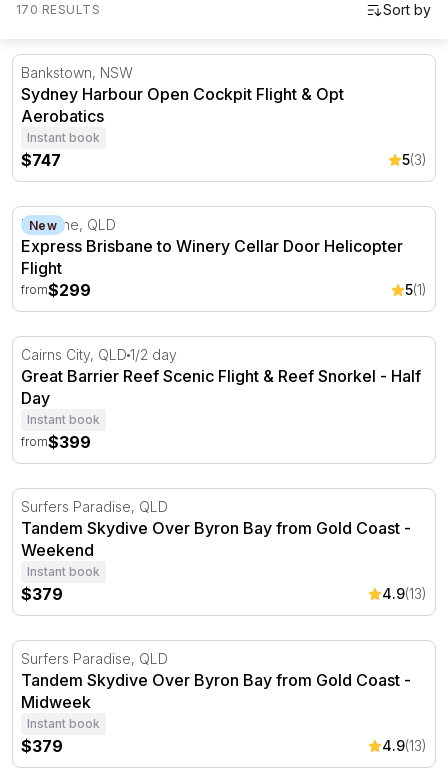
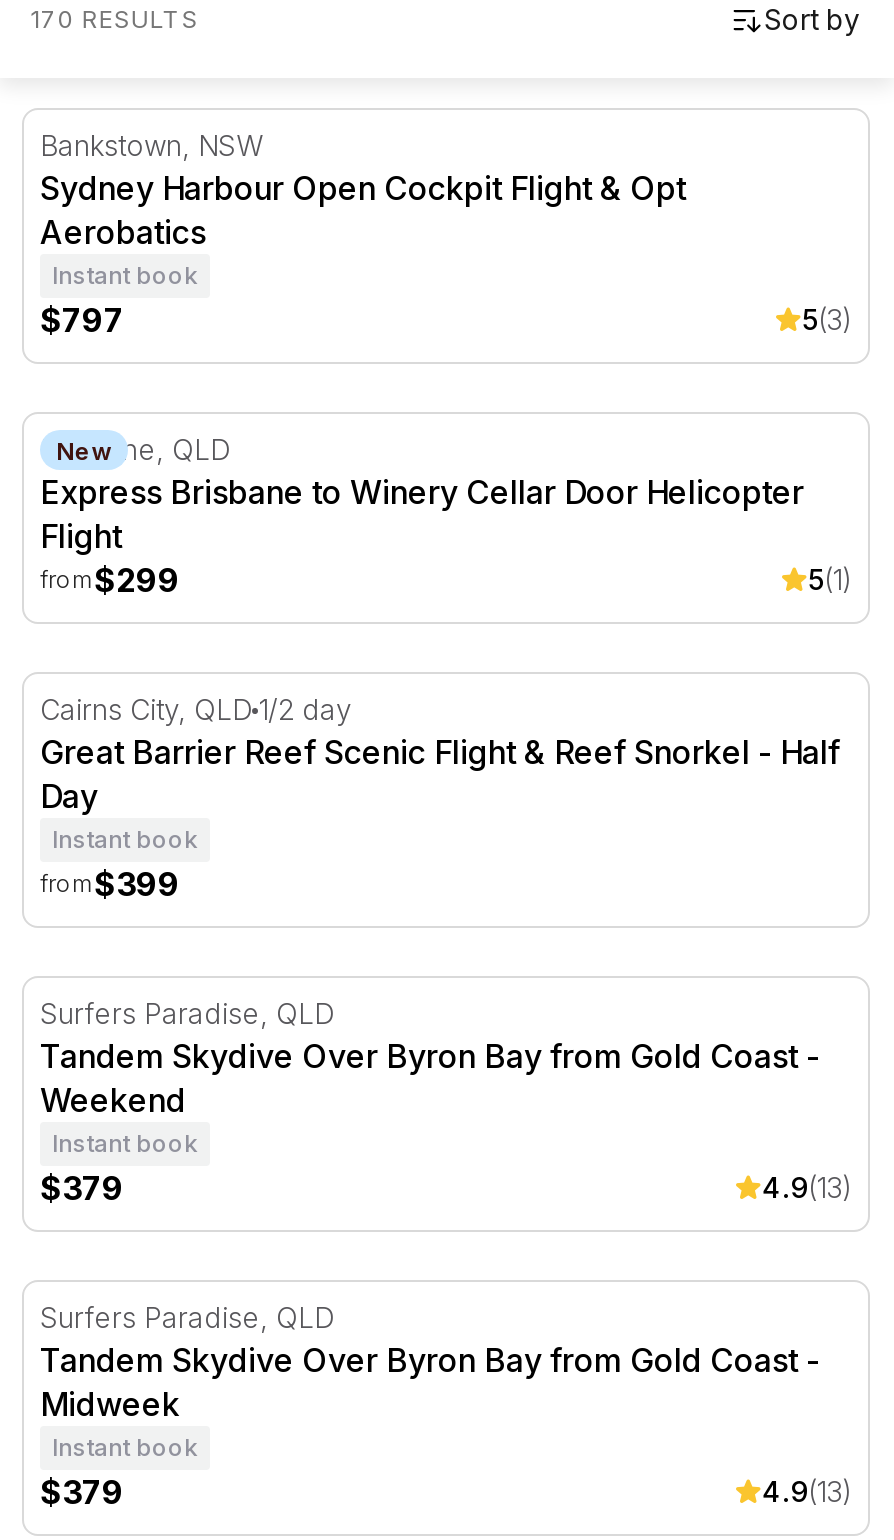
[21,150,61,170] $747 -> [40,301,124,341] $797

